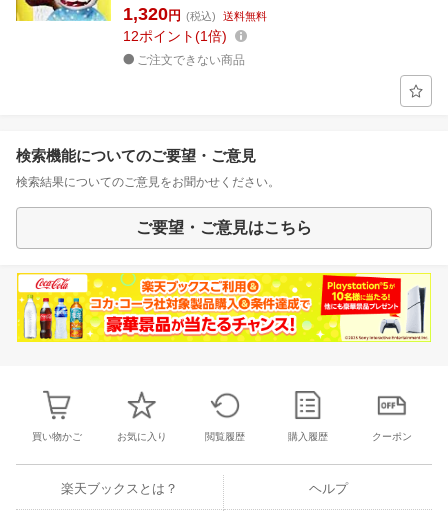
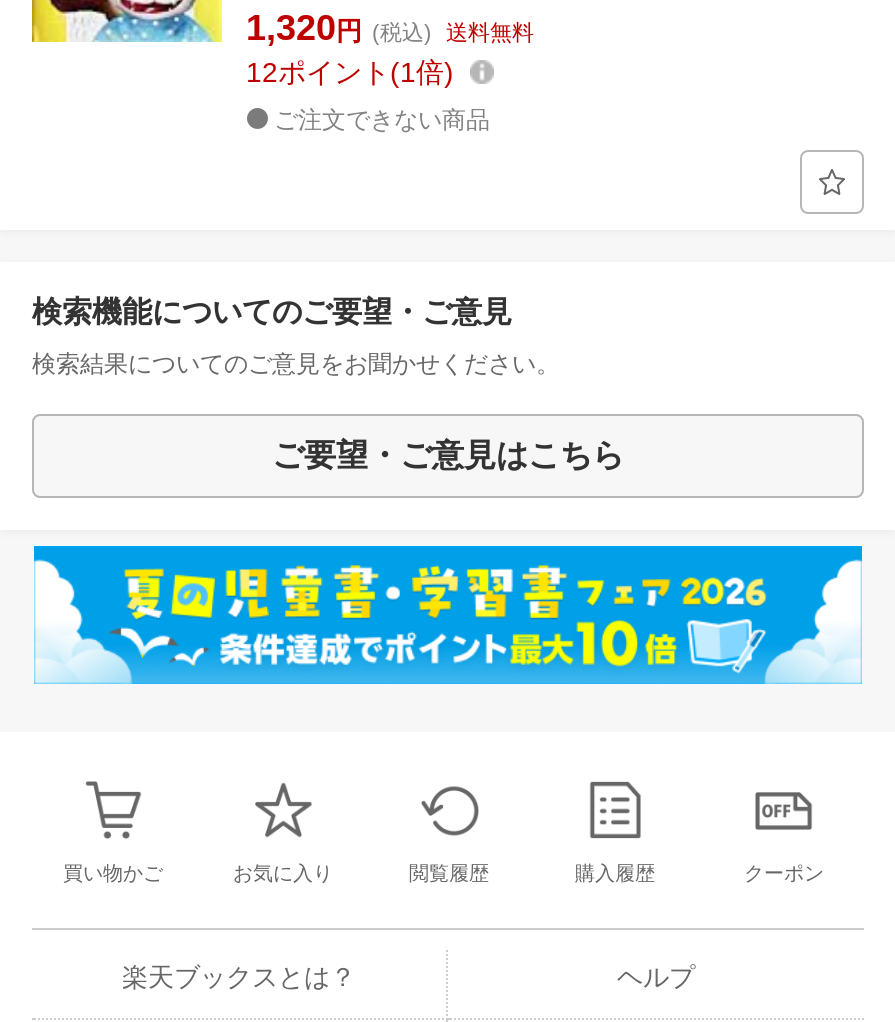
[16,272,432,343] [image] -> [32,544,864,686] [image]

